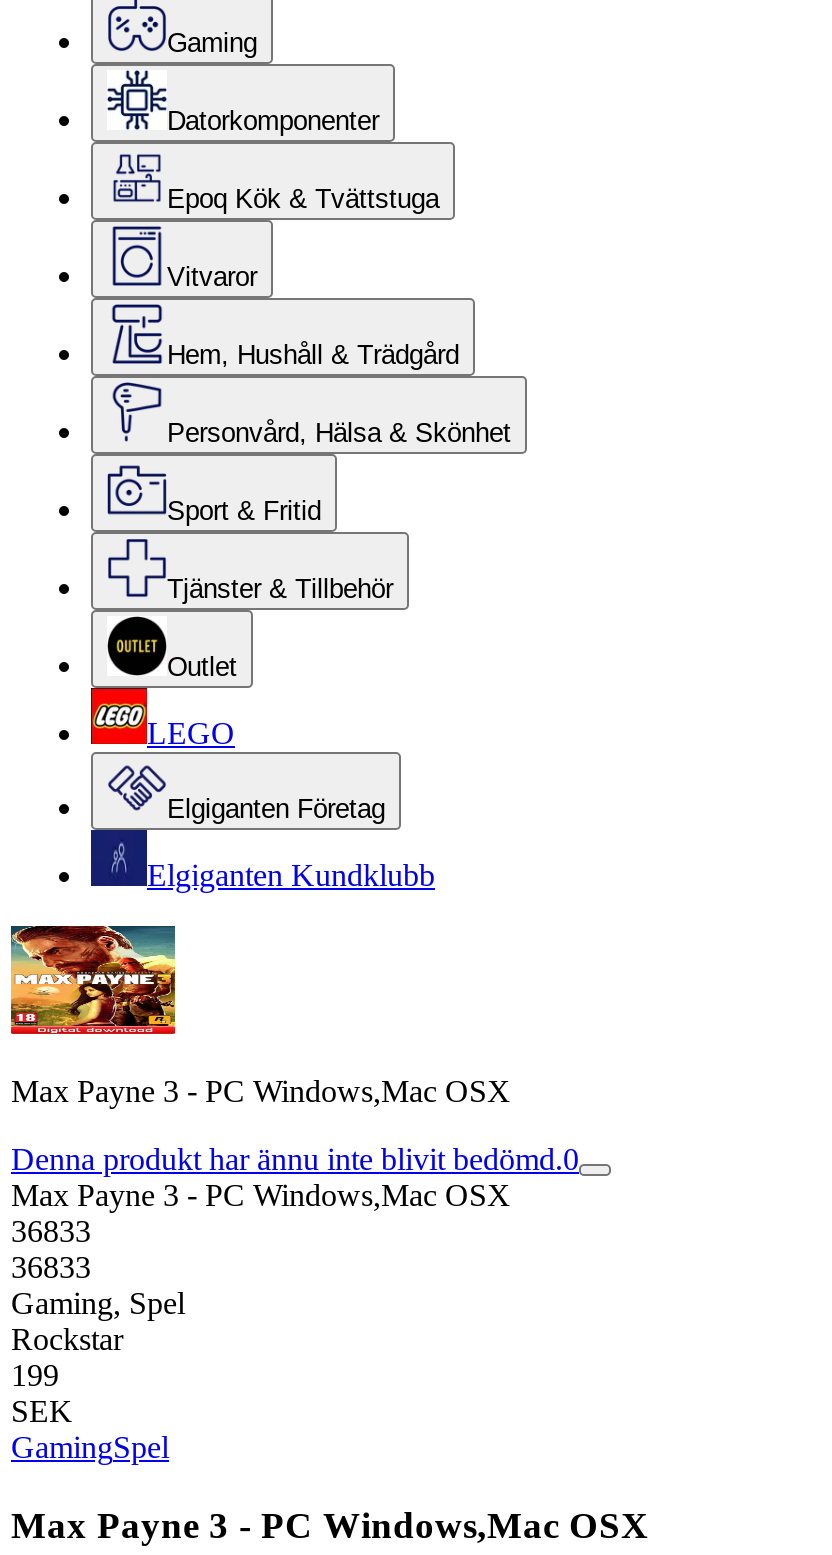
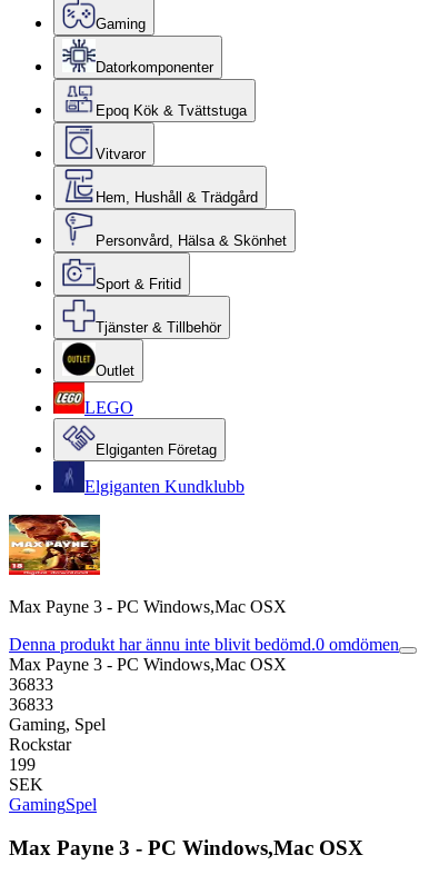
[11,1142,579,1176] Denna produkt har ännu inte blivit bedömd.0 -> [9,635,399,654] Denna produkt har ännu inte blivit bedömd.0 omdömen

